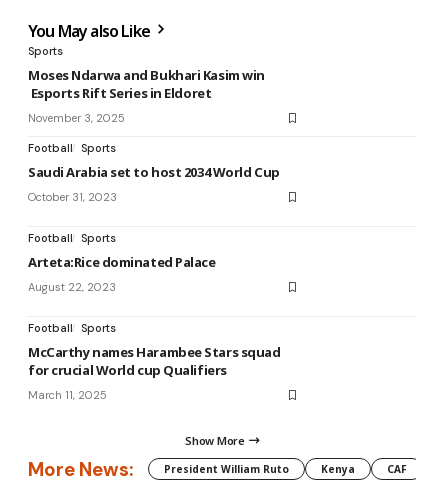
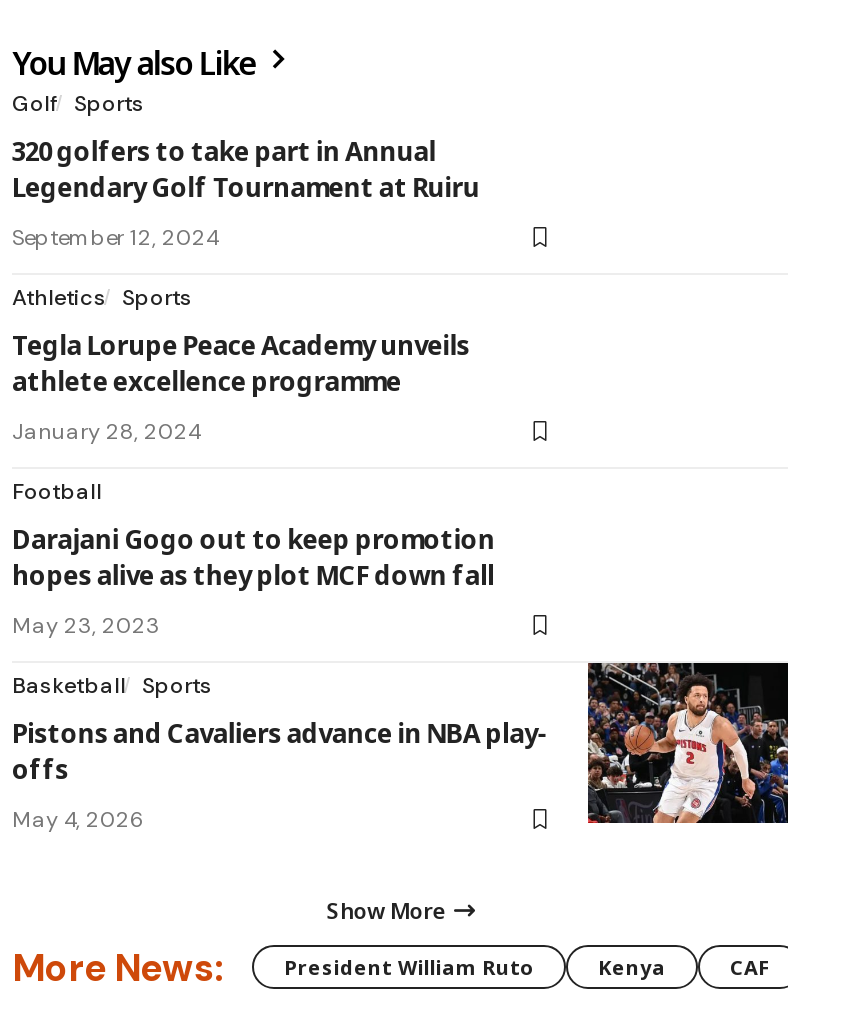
[28,44,265,102] Sports | Moses Ndarwa and Bukhari Kasim win | Esports Rift Series in Eldoret -> [12,89,480,205] Golf Sports | 320 golfers to take part in Annual | Legendary Golf Tournament at Ruiru
none -> [586,661,790,825] [image]
[28,111,125,125] November 3, 2025 -> [12,223,218,251] September 12, 2024
[28,141,280,181] Football Sports | Saudi Arabia set to host 2034 World Cup -> [12,283,470,399] Athletics Sports | Tegla Lorupe Peace Academy unveils | athlete excellence programme
[28,190,117,204] October 31, 2023 -> [12,417,200,445] January 28, 2024
[28,231,215,271] Football Sports | Arteta:Rice dominated Palace -> [12,477,495,593] Football | Darajani Gogo out to keep promotion | hopes alive as they plot MCF down fall
[28,280,116,294] August 22, 2023 -> [12,611,160,639] May 23, 2023
[28,321,280,379] Football Sports | McCarthy names Harambee Stars squad | for crucial World cup Qualifiers -> [12,671,547,787] Basketball Sports | Pistons and Cavaliers advance in NBA play- | offs
[28,388,107,402] March 11, 2025 -> [12,805,146,833] May 4, 2026

